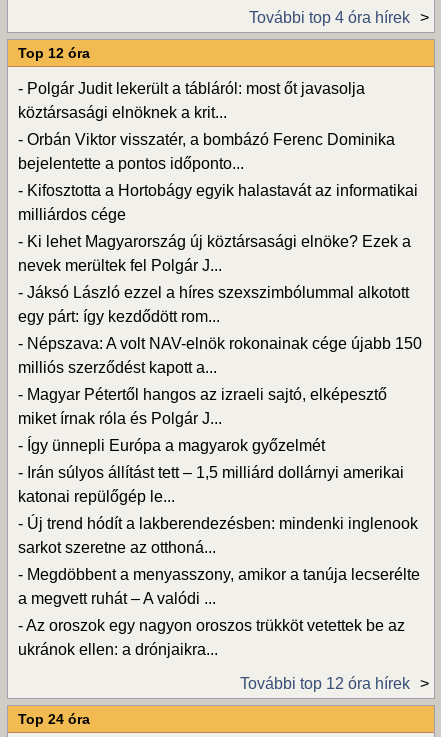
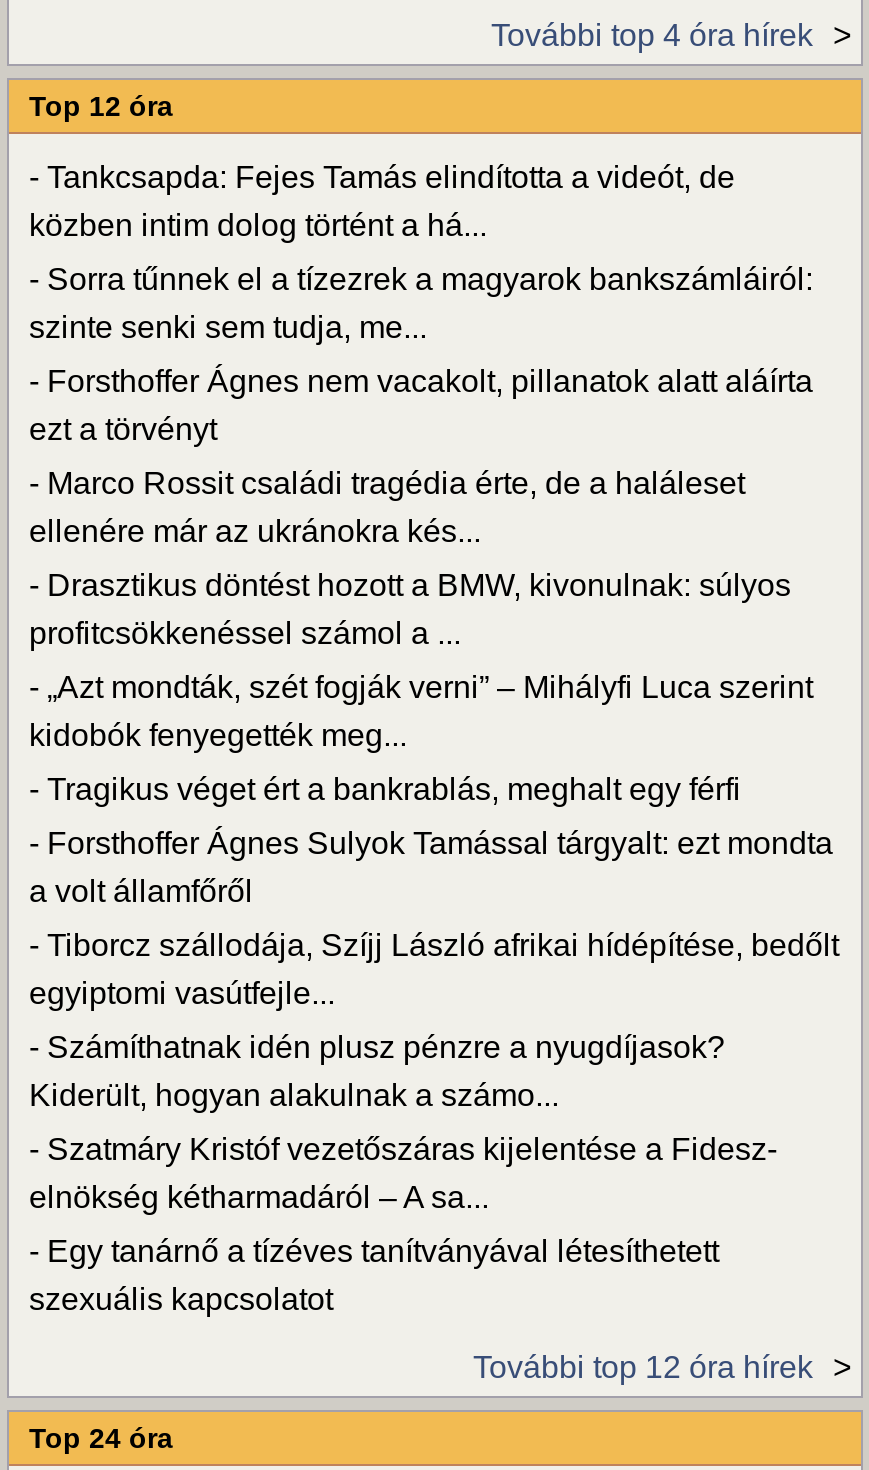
[18,80,365,121] - Polgár Judit lekerült a tábláról: most őt javasolja | köztársasági elnöknek a krit... -> [29,160,735,242] - Tankcsapda: Fejes Tamás elindította a videót, de | közben intim dolog történt a há...
[18,131,395,172] - Orbán Viktor visszatér, a bombázó Ferenc Dominika | bejelentette a pontos időponto... -> [29,262,813,344] - Sorra tűnnek el a tízezrek a magyarok bankszámláiról: | szinte senki sem tudja, me...
[18,182,418,223] - Kifosztotta a Hortobágy egyik halastavát az informatikai | milliárdos cége -> [29,364,813,446] - Forsthoffer Ágnes nem vacakolt, pillanatok alatt aláírta | ezt a törvényt
[18,233,411,274] - Ki lehet Magyarország új köztársasági elnöke? Ezek a | nevek merültek fel Polgár J... -> [29,466,745,548] - Marco Rossit családi tragédia érte, de a haláleset | ellenére már az ukránokra kés...
[18,284,409,325] - Jáksó László ezzel a híres szexszimbólummal alkotott | egy párt: így kezdődött rom... -> [29,568,791,650] - Drasztikus döntést hozott a BMW, kivonulnak: súlyos | profitcsökkenéssel számol a ...
[18,335,422,376] - Népszava: A volt NAV-elnök rokonainak cége újabb 150 | milliós szerződést kapott a... -> [29,670,813,752] - „Azt mondták, szét fogják verni” – Mihályfi Luca szerint | kidobók fenyegették meg...
[18,386,387,427] - Magyar Pétertől hangos az izraeli sajtó, elképesztő | miket írnak róla és Polgár J... -> [29,772,741,806] - Tragikus véget ért a bankrablás, meghalt egy férfi
[18,437,325,454] - Így ünnepli Európa a magyarok győzelmét -> [29,826,833,908] - Forsthoffer Ágnes Sulyok Tamással tárgyalt: ezt mondta | a volt államfőről
[18,464,404,505] - Irán súlyos állítást tett – 1,5 milliárd dollárnyi amerikai | katonai repülőgép le... -> [29,928,839,1010] - Tiborcz szállodája, Szíjj László afrikai hídépítése, bedőlt | egyiptomi vasútfejle...
[18,515,418,556] - Új trend hódít a lakberendezésben: mindenki inglenook | sarkot szeretne az otthoná... -> [29,1030,725,1112] - Számíthatnak idén plusz pénzre a nyugdíjasok? | Kiderült, hogyan alakulnak a számo...
[18,566,420,607] - Megdöbbent a menyasszony, amikor a tanúja lecserélte | a megvett ruhát – A valódi ... -> [29,1132,777,1214] - Szatmáry Kristóf vezetőszáras kijelentése a Fidesz- | elnökség kétharmadáról – A sa...
[18,617,405,658] - Az oroszok egy nagyon oroszos trükköt vetettek be az | ukránok ellen: a drónjaikra... -> [29,1234,719,1316] - Egy tanárnő a tízéves tanítványával létesíthetett | szexuális kapcsolatot

